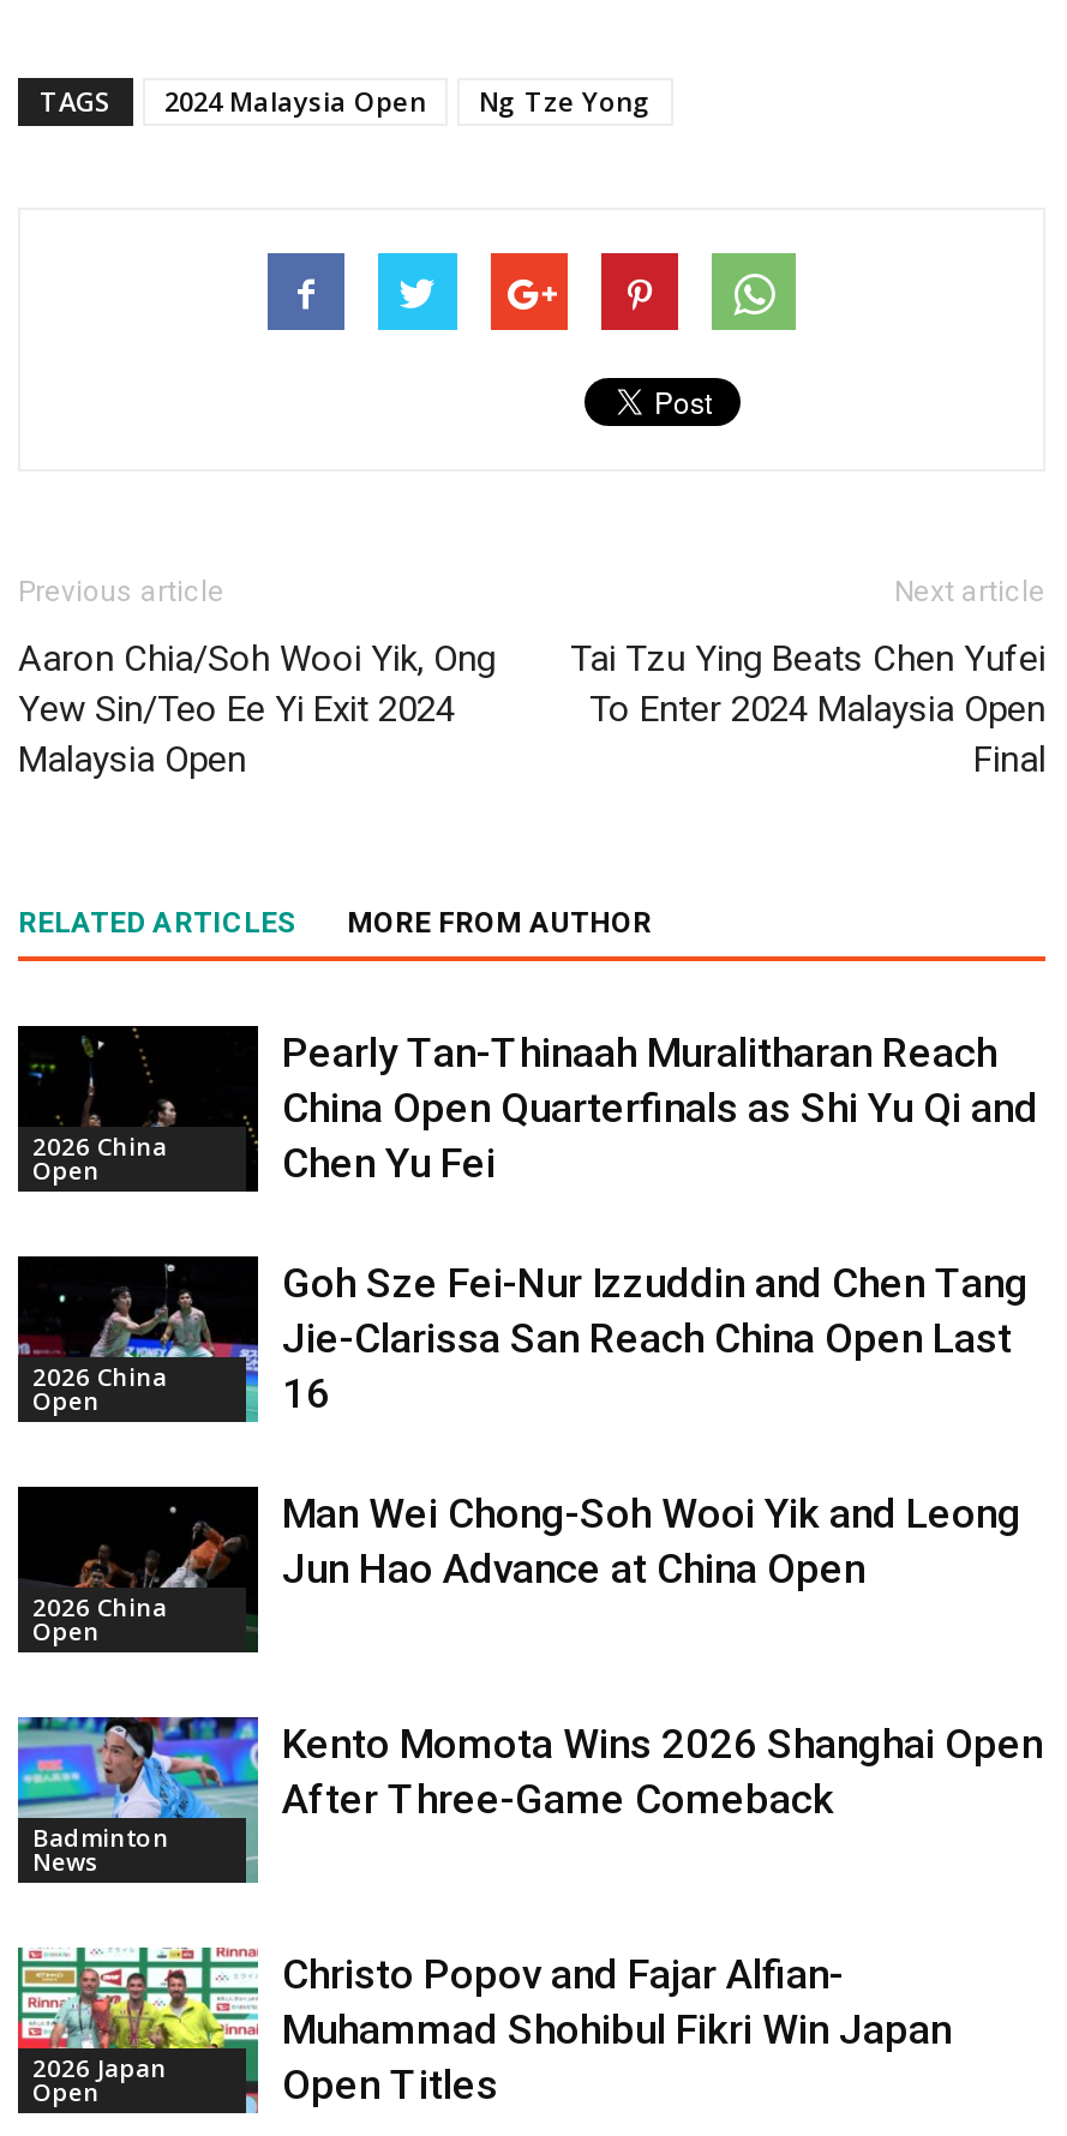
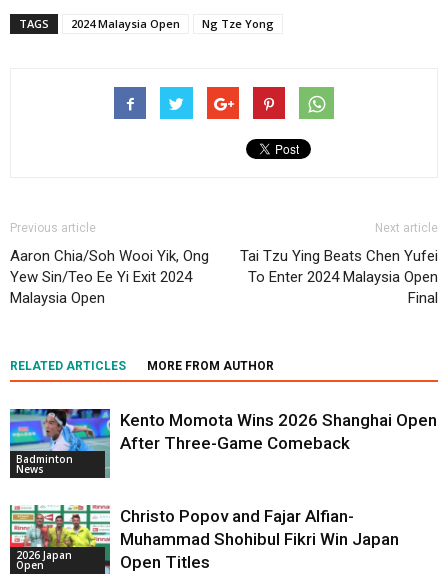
[16,1024,248,1189] [image] | 2026 China | Open -> none
[282,1029,1038,1187] Pearly Tan-Thinaah Muralitharan Reach | China Open Quarterfinals as Shi Yu Qi and | Chen Yu Fei -> none
[16,1254,248,1420] [image] | 2026 China | Open -> none
[282,1259,1029,1417] Goh Sze Fei-Nur Izzuddin and Chen Tang | Jie-Clarissa San Reach China Open Last | 16 -> none
[16,1484,260,1655] [image] | 2026 China | Open -> none
[282,1489,1021,1593] Man Wei Chong-Soh Wooi Yik and Leong | Jun Hao Advance at China Open -> none

